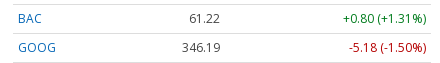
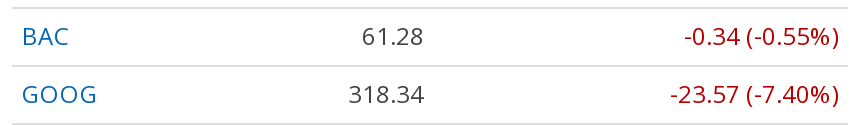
[189,9,220,26] 61.22 -> [362,18,424,52] 61.28
[343,9,426,26] +0.80 (+1.31%) -> [684,18,838,52] -0.34 (-0.55%)
[182,38,220,55] 346.19 -> [348,76,424,110] 318.34
[349,38,426,55] -5.18 (-1.50%) -> [670,76,838,110] -23.57 (-7.40%)

